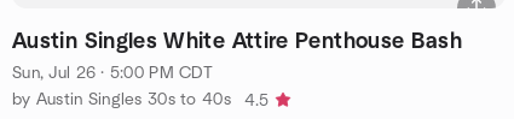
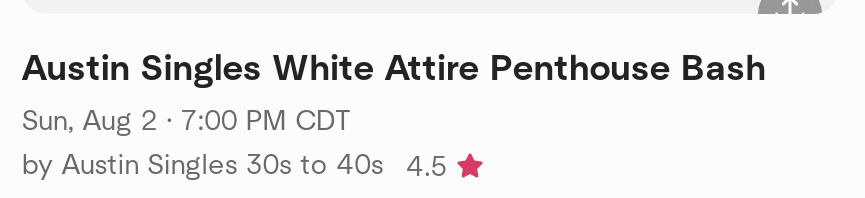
[12,64,213,81] Sun, Jul 26 · 5:00 PM CDT -> [22,107,351,135] Sun, Aug 2 · 7:00 PM CDT

